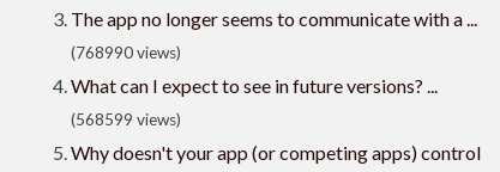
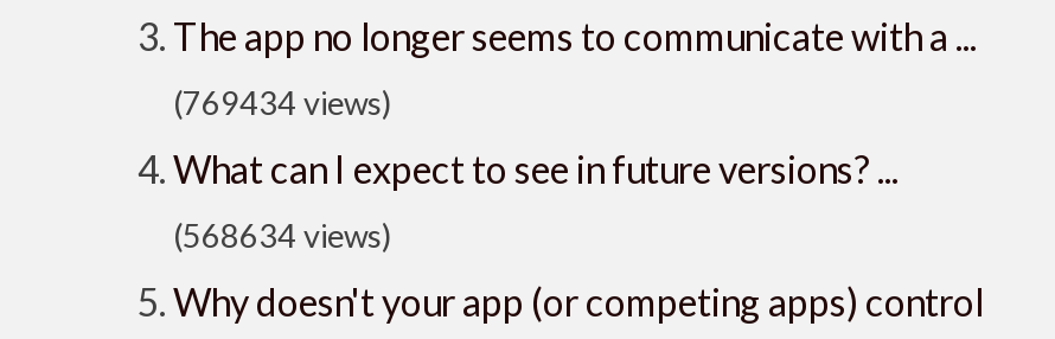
[71,44,181,63] (768990 views) -> [173,85,391,123] (769434 views)
[71,110,181,130] (568599 views) -> [173,218,391,256] (568634 views)

